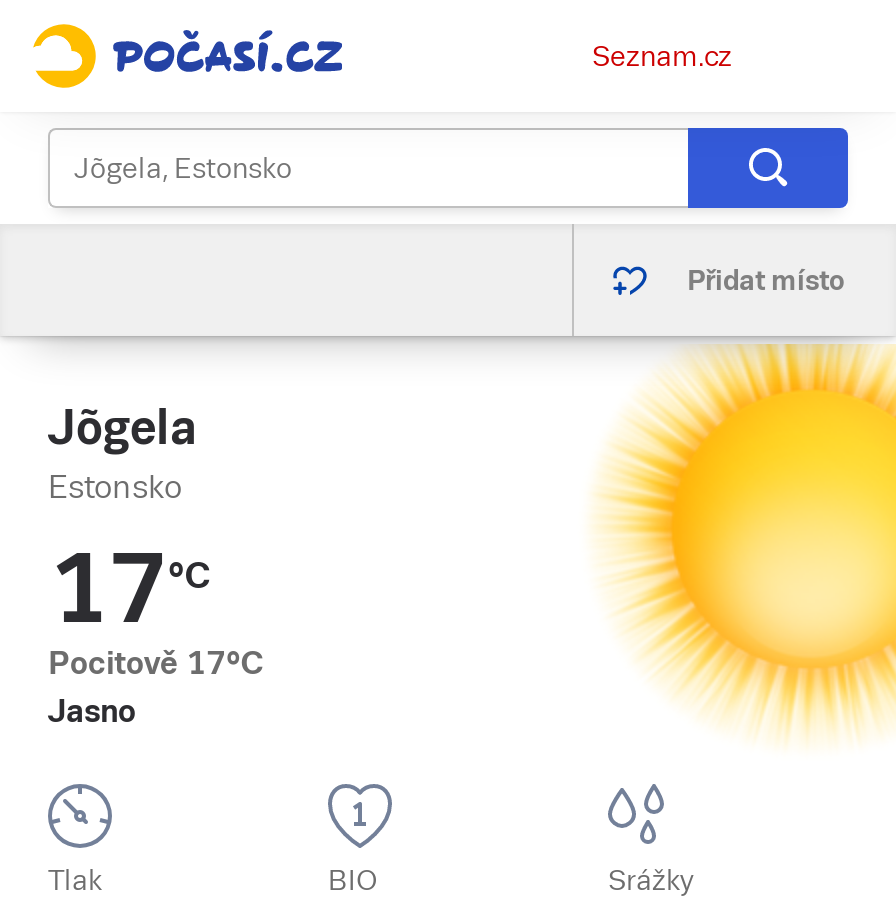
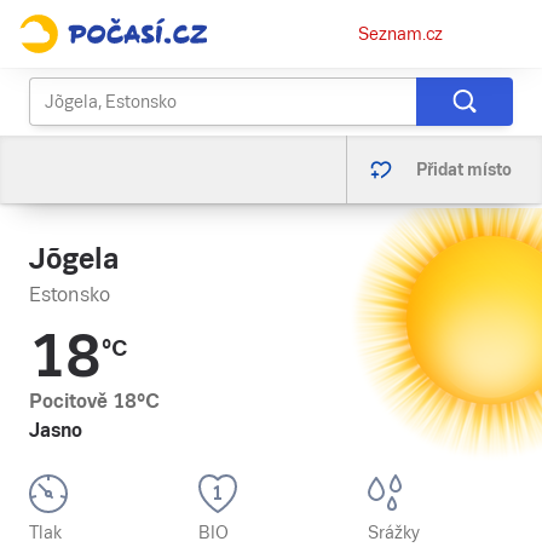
[48,534,210,644] 17°C -> [29,323,127,390] 18°C
[48,644,264,682] Pocitově 17°C -> [29,390,160,413] Pocitově 18°C

